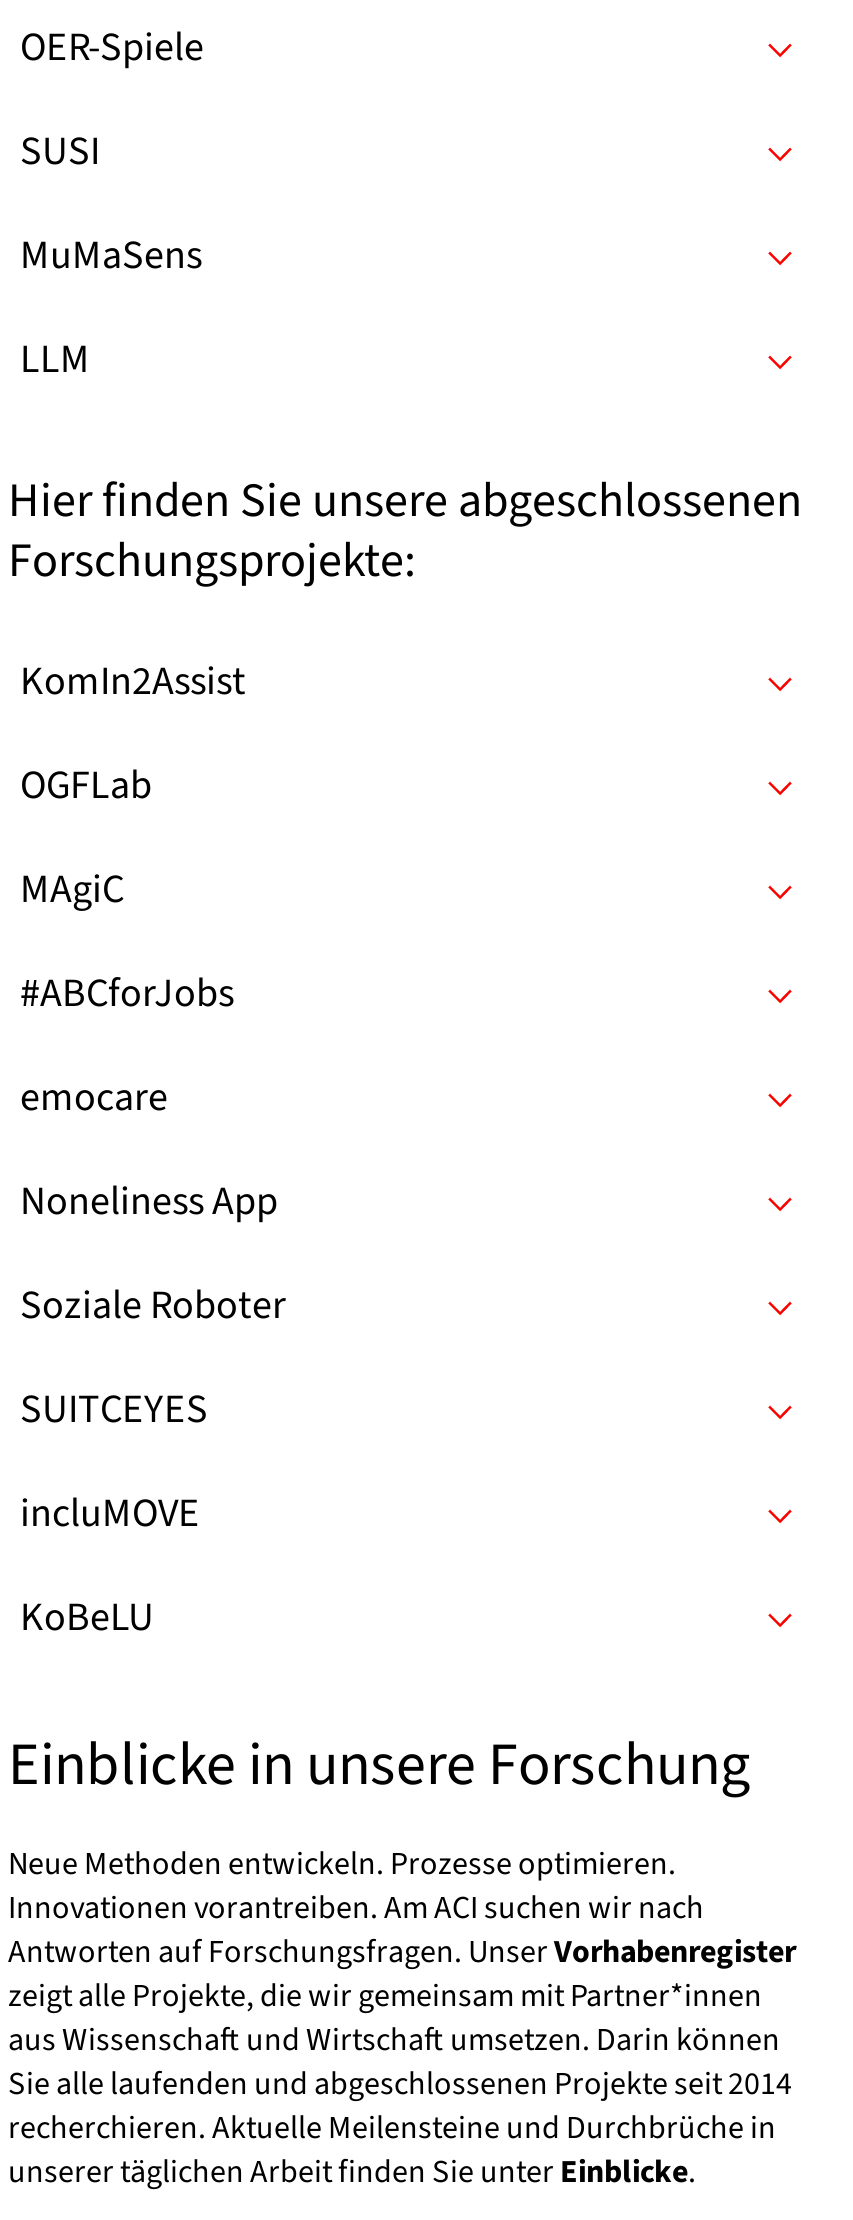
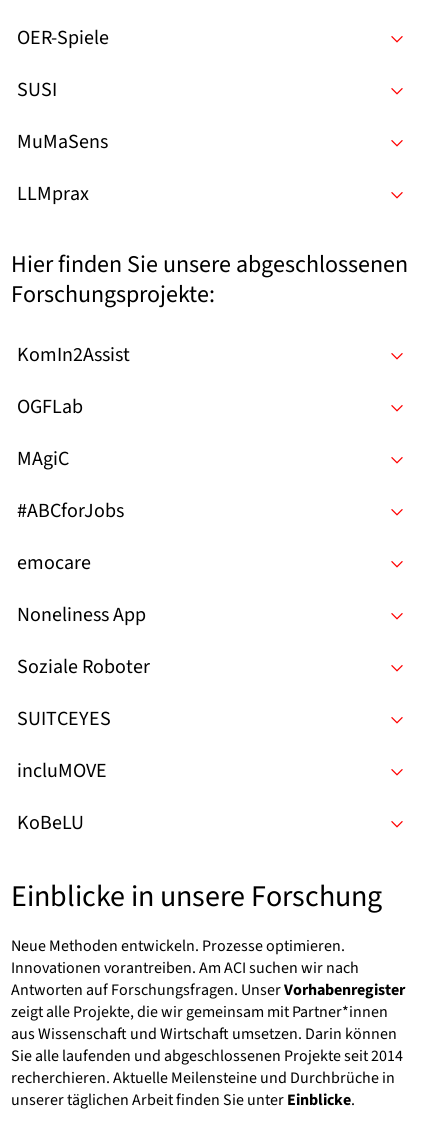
[20,332,90,388] LLM -> [17,180,89,208] LLMprax

